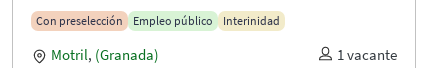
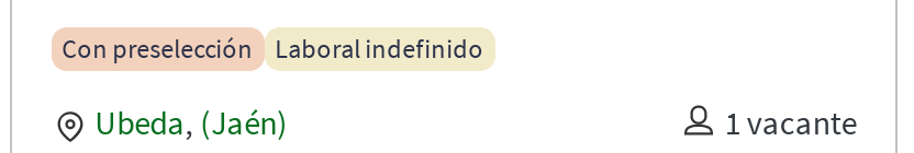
[133,13,280,28] Empleo público | Interinidad -> [275,32,484,65] Laboral indefinido
[51,45,159,64] Motril, (Granada) -> [95,102,288,144] Ubeda, (Jaén)

